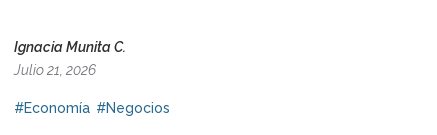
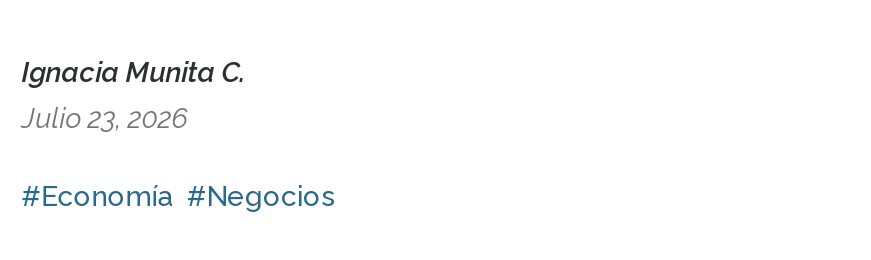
[14,62,96,78] Julio 21, 2026 -> [21,102,187,134] Julio 23, 2026

